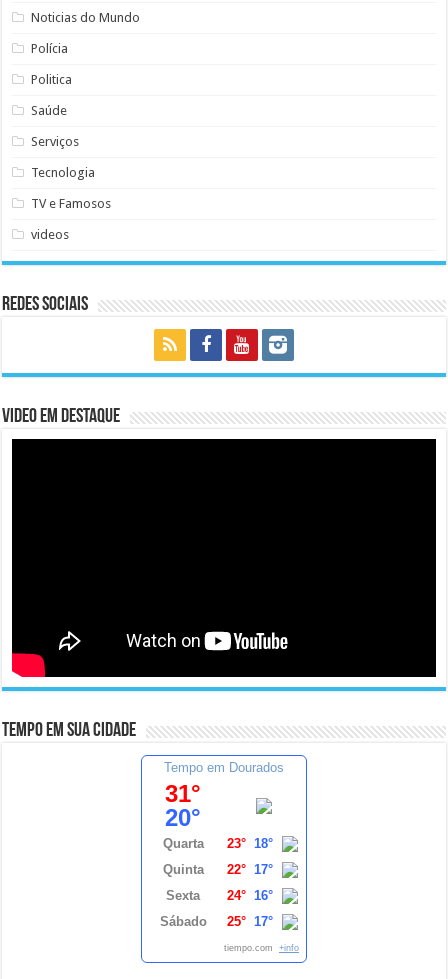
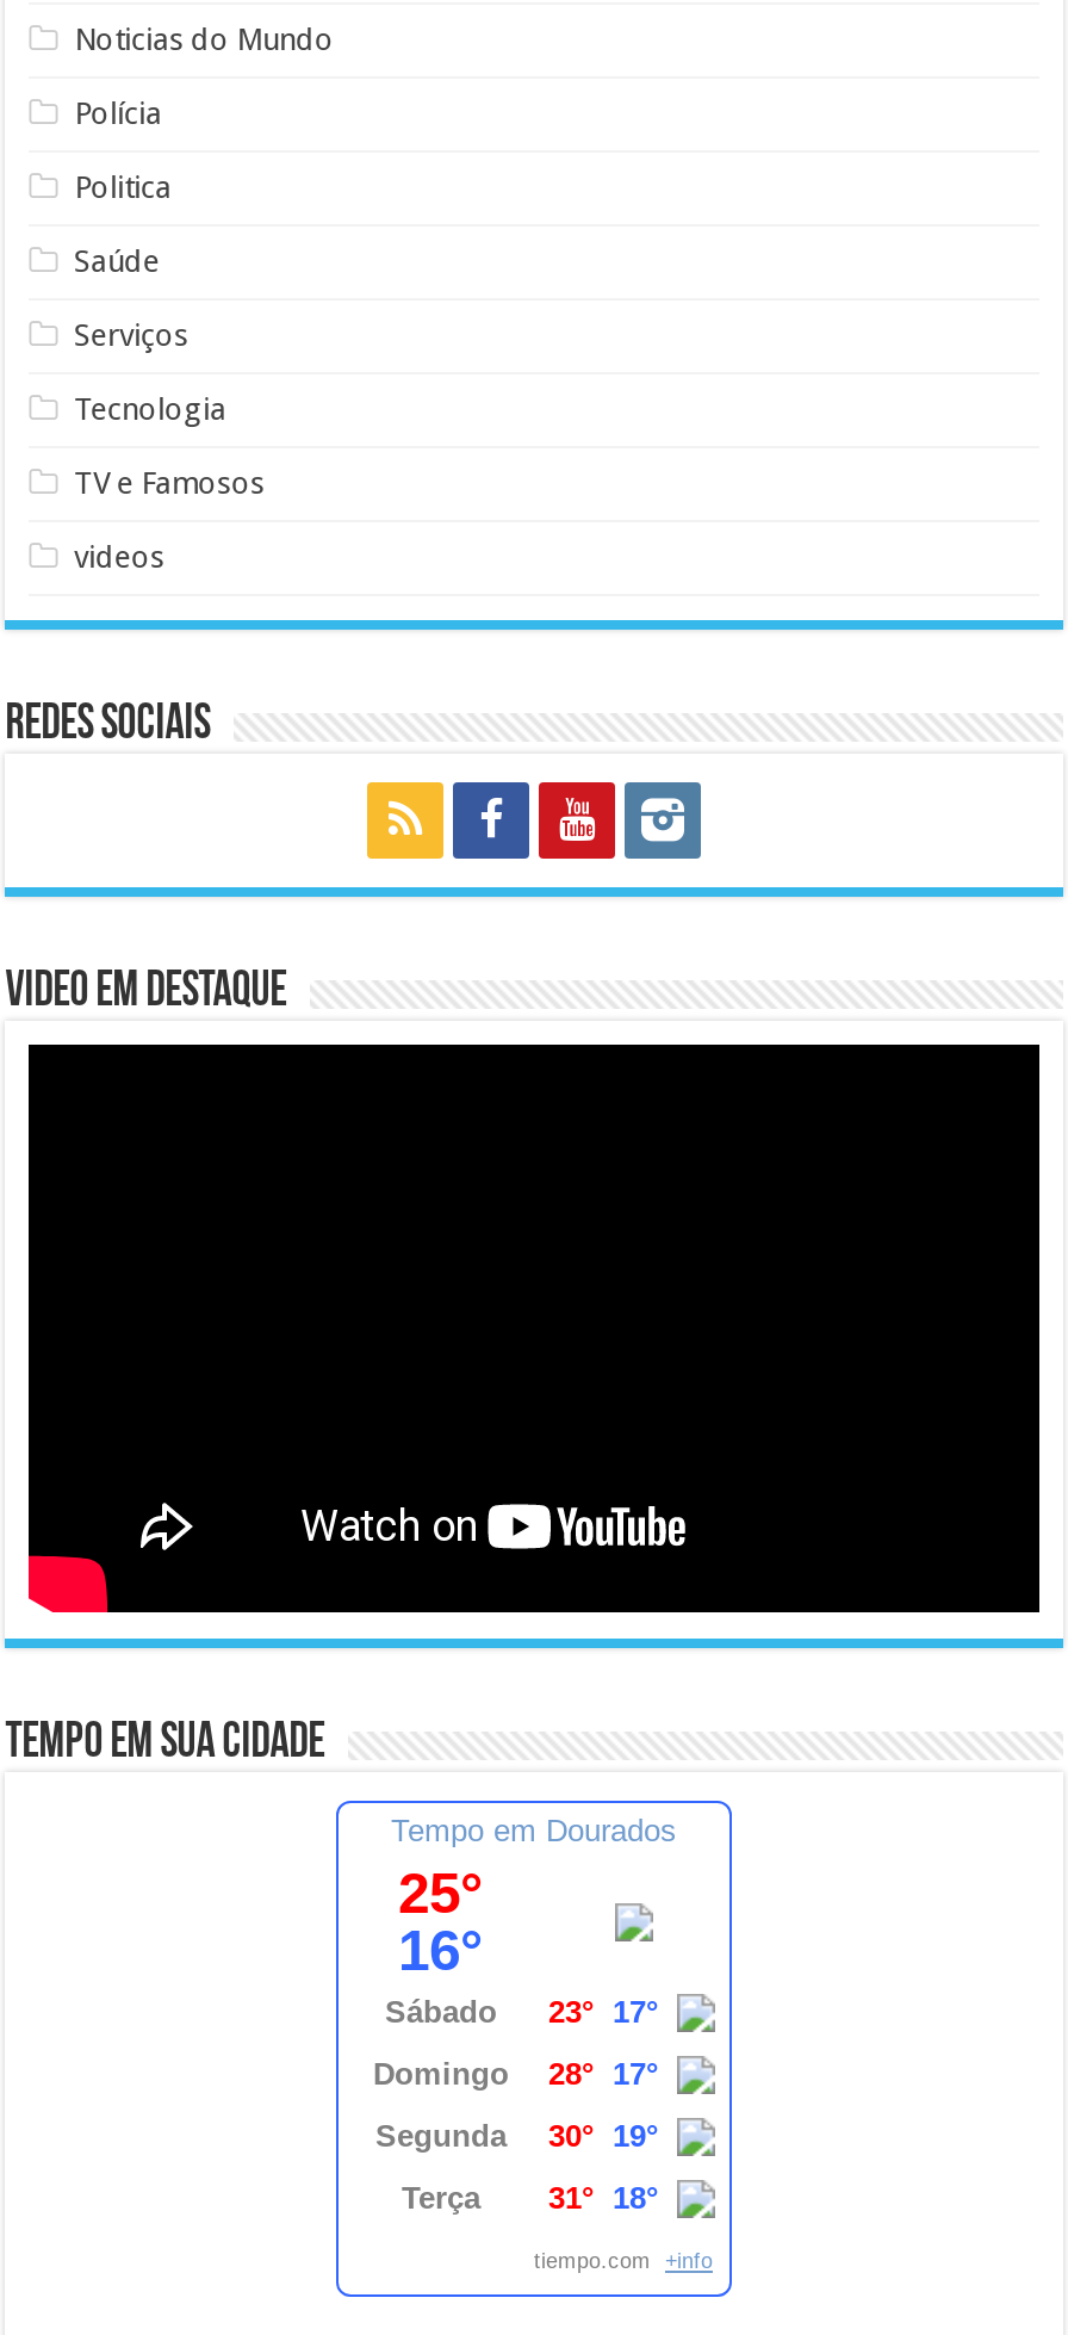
[163,780,273,903] 31° | 20° | Quarta | 23° 18° | Quinta | 22° 17° | Sexta | 24° 16° -> [398,1860,484,1981] 25° | 16°
moved [160,914,207,929] -> [385,1993,497,2029]: Sábado
[227,914,273,929] 25° 17° -> [373,1993,658,2215] 23° 17° | Domingo | 28° 17° | Segunda | 30° 19° | Terça | 31° 18°

